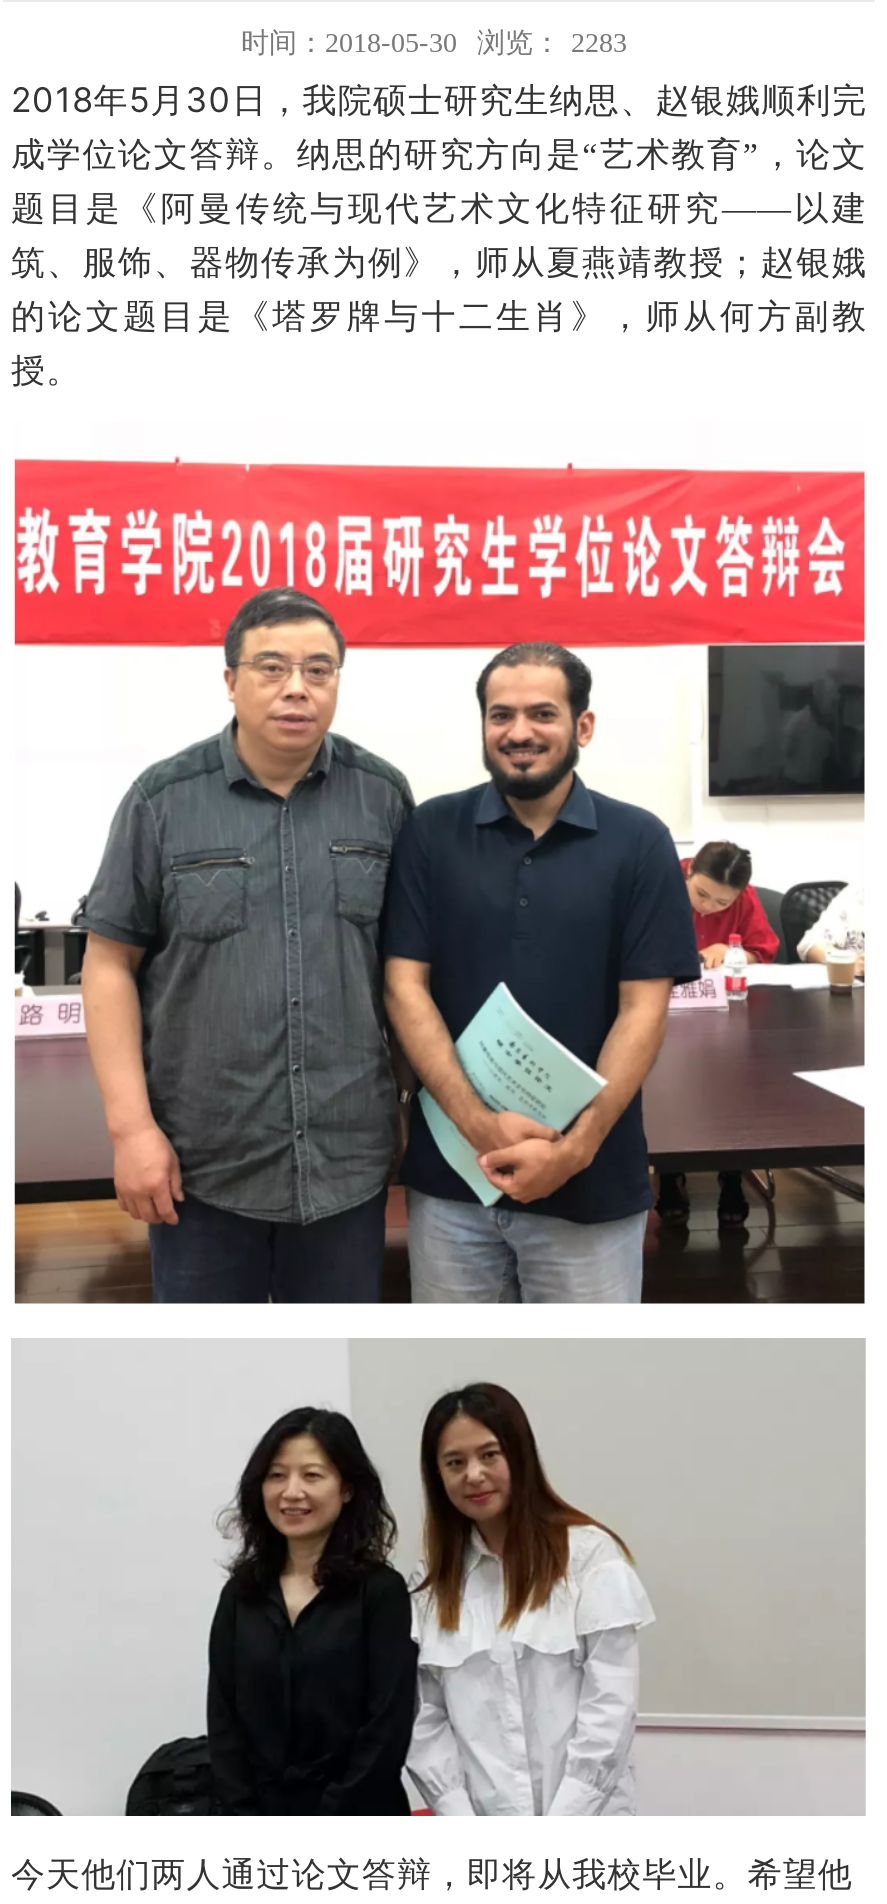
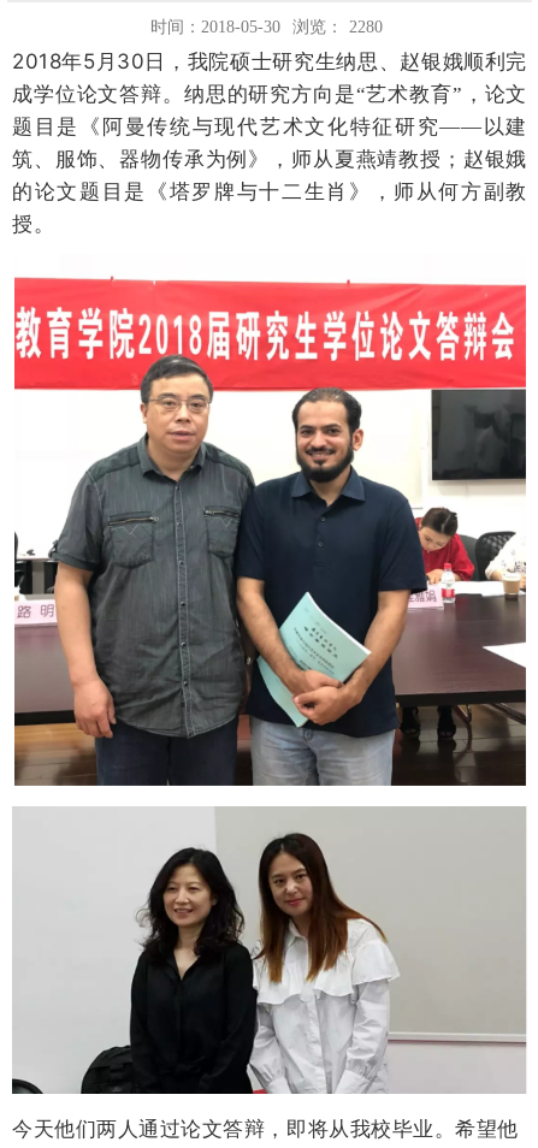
[241,27,627,57] 时间：2018-05-30 浏览： 2283 -> [150,18,383,36] 时间：2018-05-30 浏览： 2280

